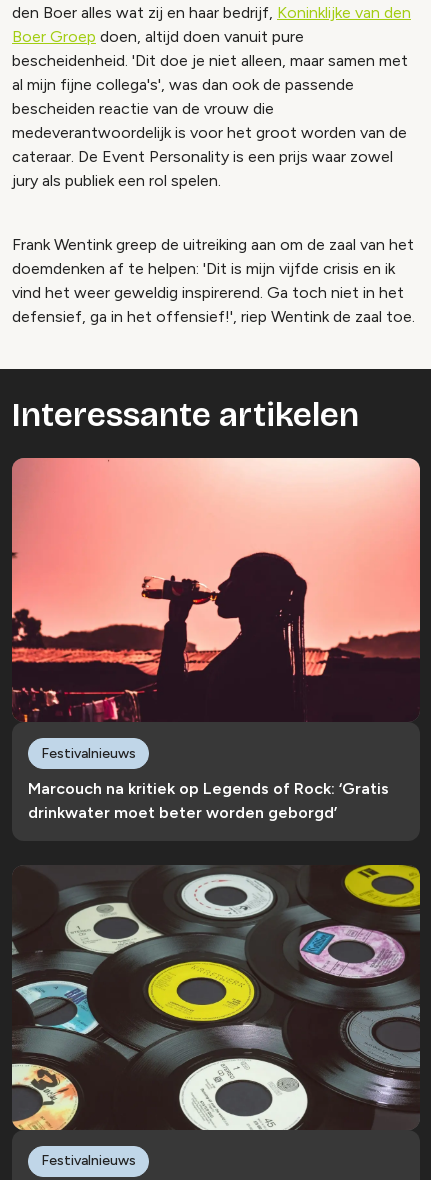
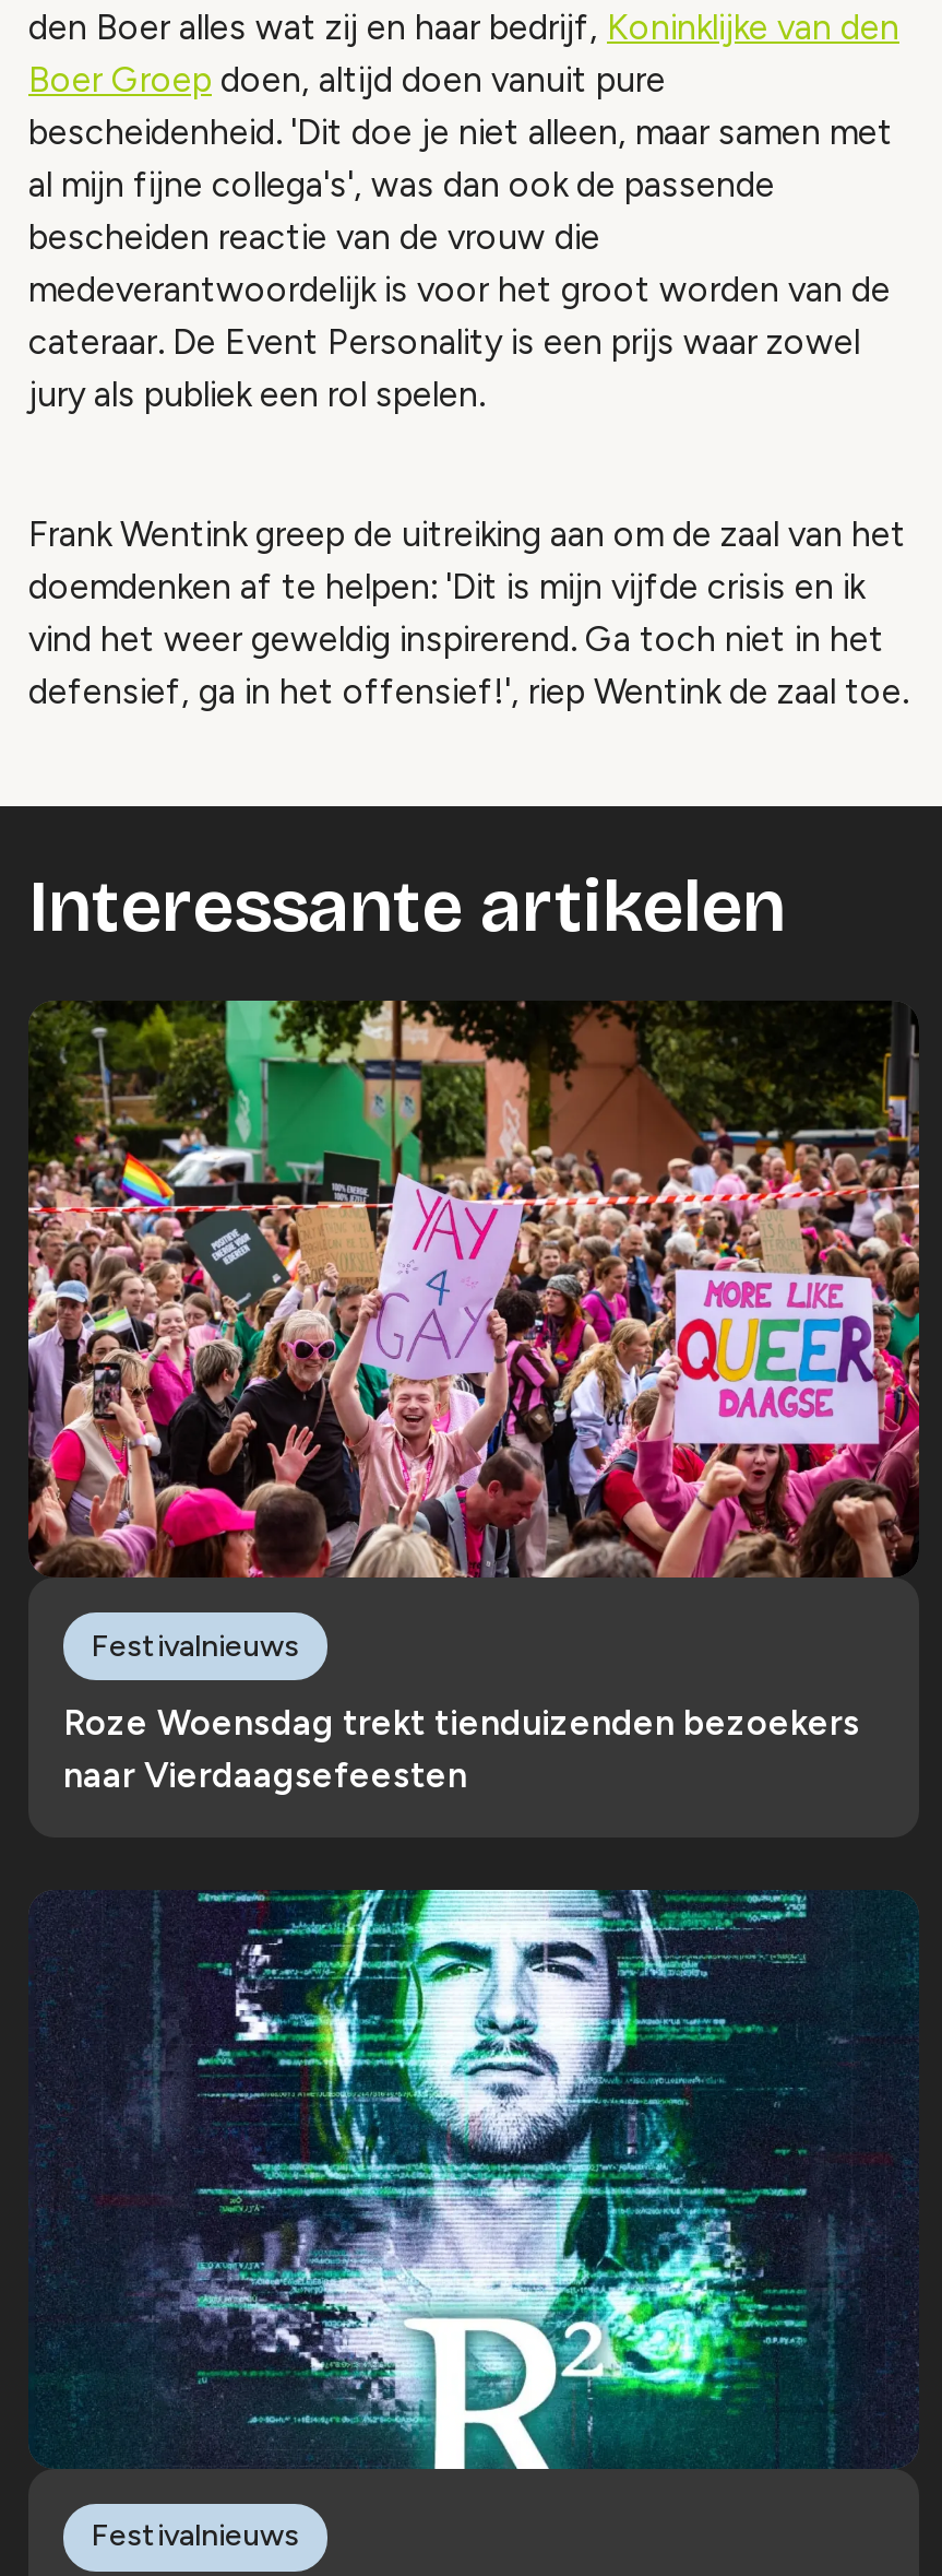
[11,457,421,723] [image] -> [26,999,921,1580] [image]
[28,779,389,822] Marcouch na kritiek op Legends of Rock: ‘Gratis | drinkwater moet beter worden geborgd’ -> [63,1703,860,1797] Roze Woensdag trekt tienduizenden bezoekers | naar Vierdaagsefeesten
[11,864,421,1131] [image] -> [28,1888,919,2471] [image]

